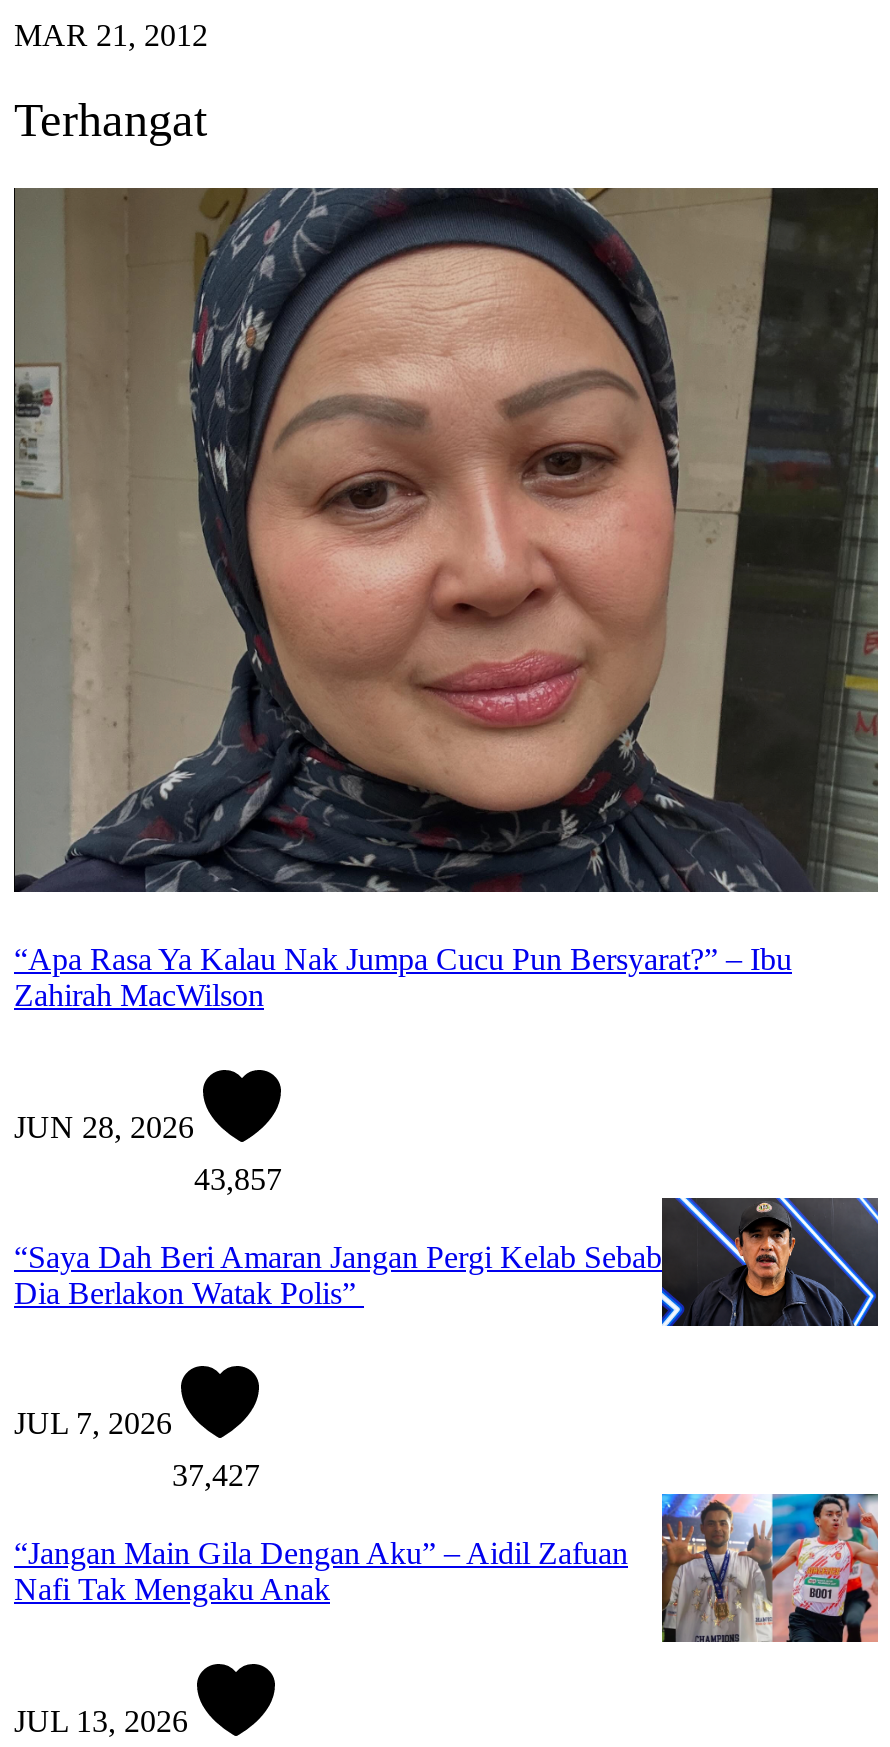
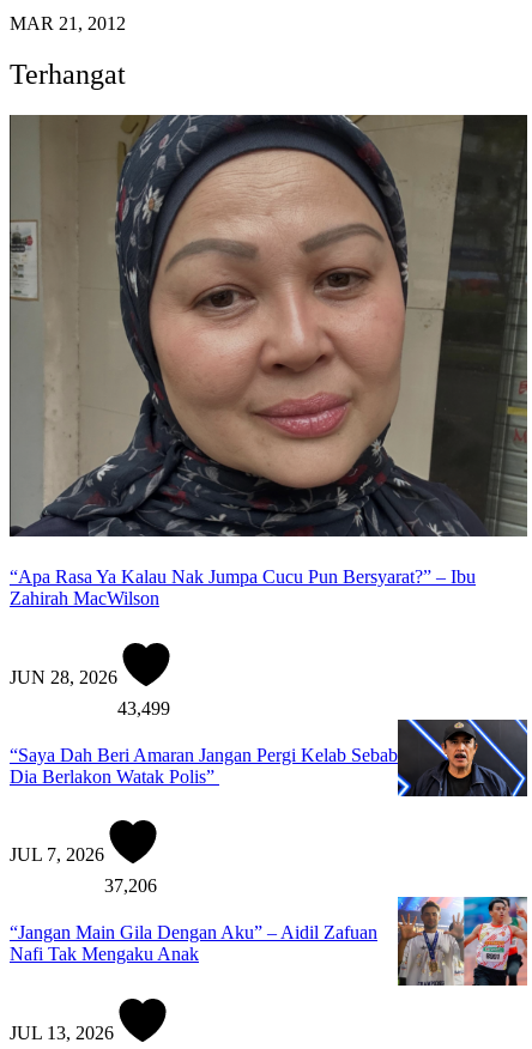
[194,1161,282,1195] 43,857 -> [117,698,170,718] 43,499
[172,1458,260,1492] 37,427 -> [104,875,157,896] 37,206

